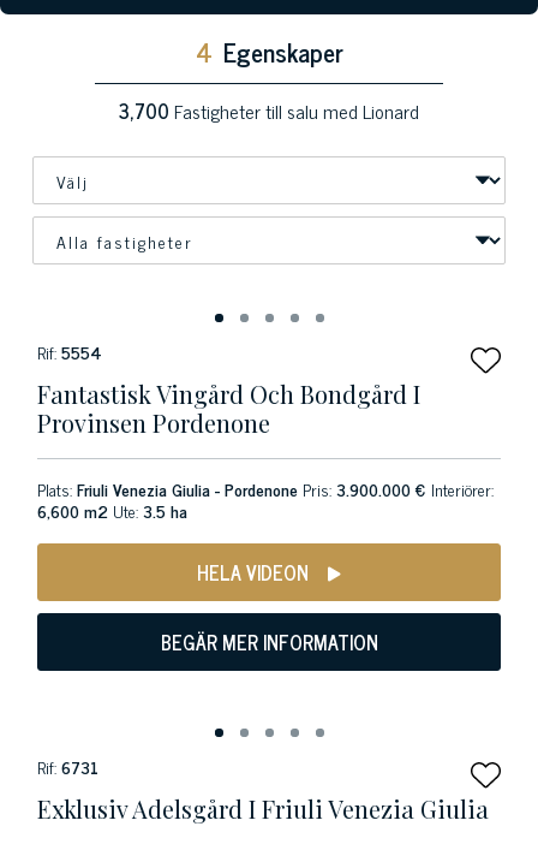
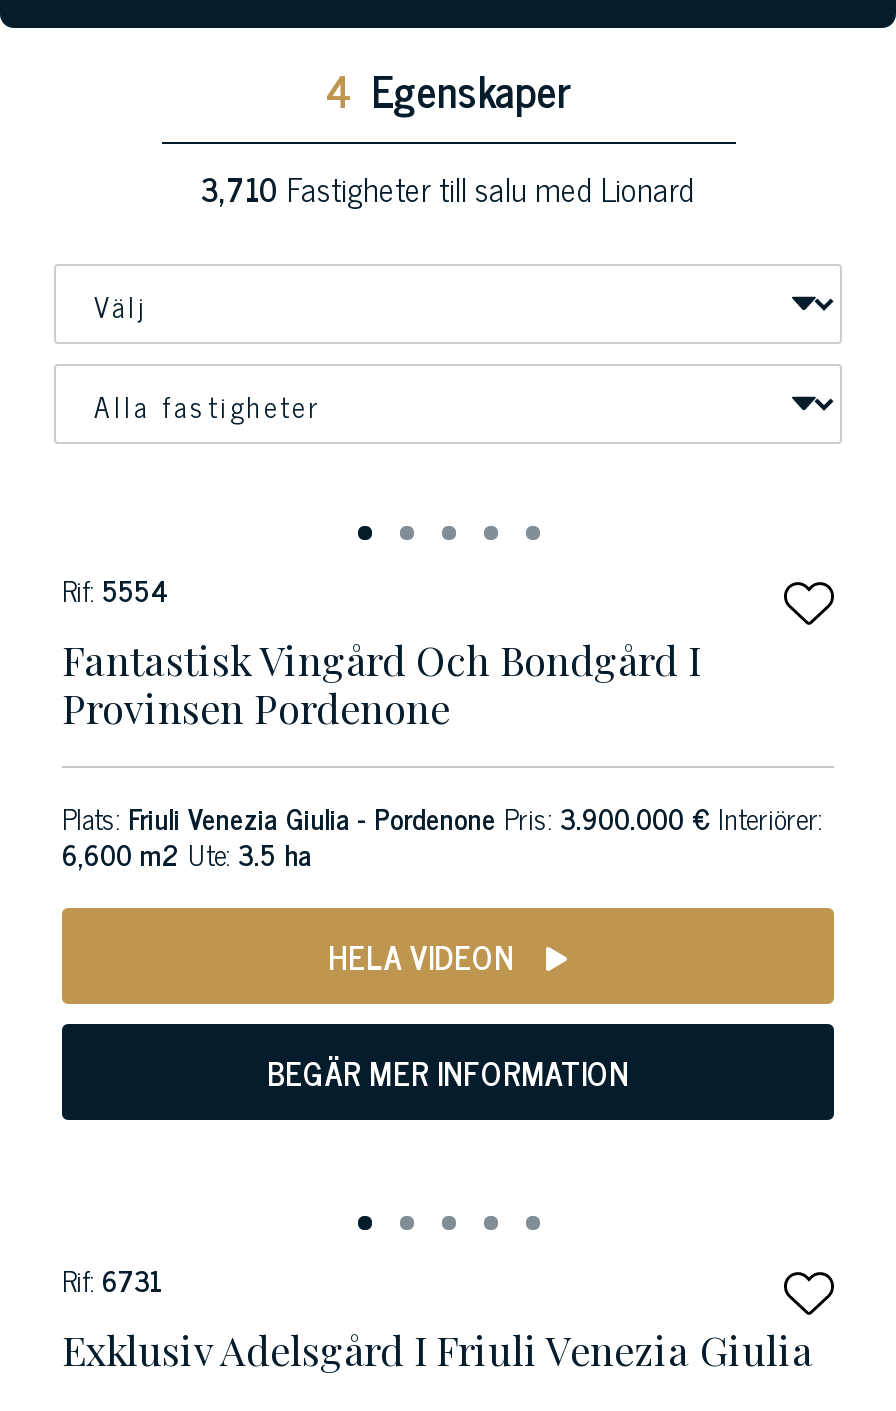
[119,95,419,126] 3,700 Fastigheter till salu med Lionard -> [201,162,695,214] 3,710 Fastigheter till salu med Lionard

